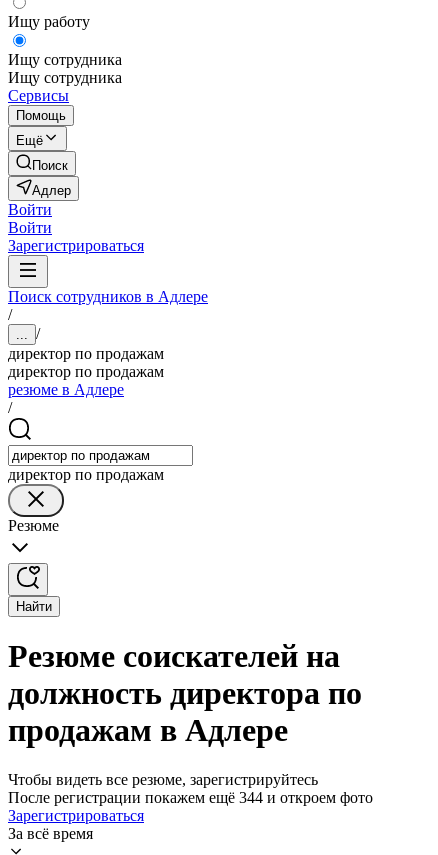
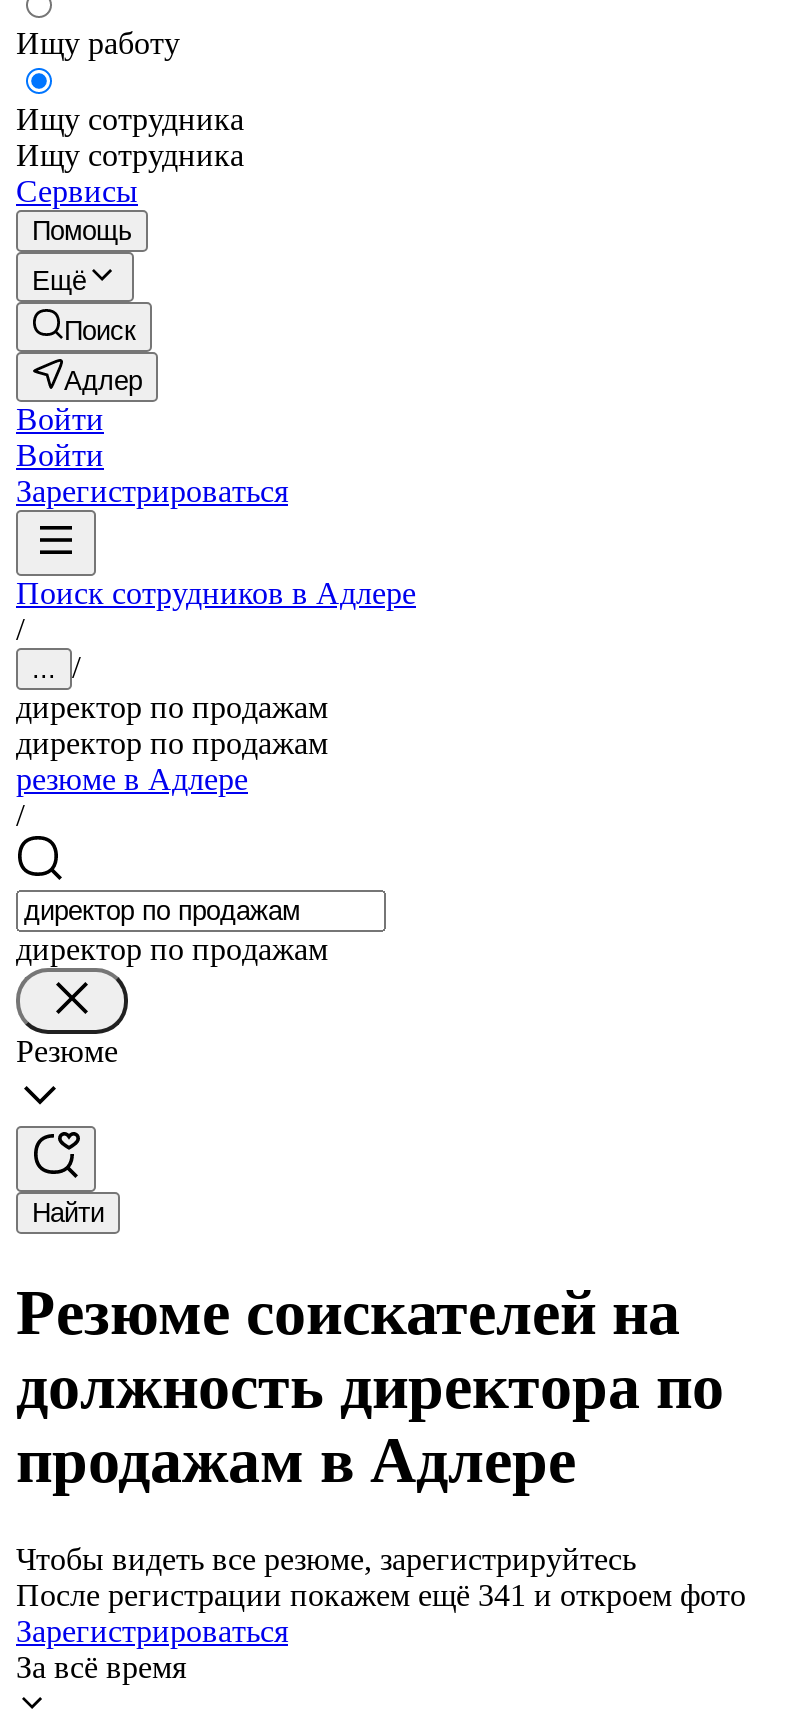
[8,789,373,806] После регистрации покажем ещё 344 и откроем фото -> [16,1578,746,1612] После регистрации покажем ещё 341 и откроем фото

